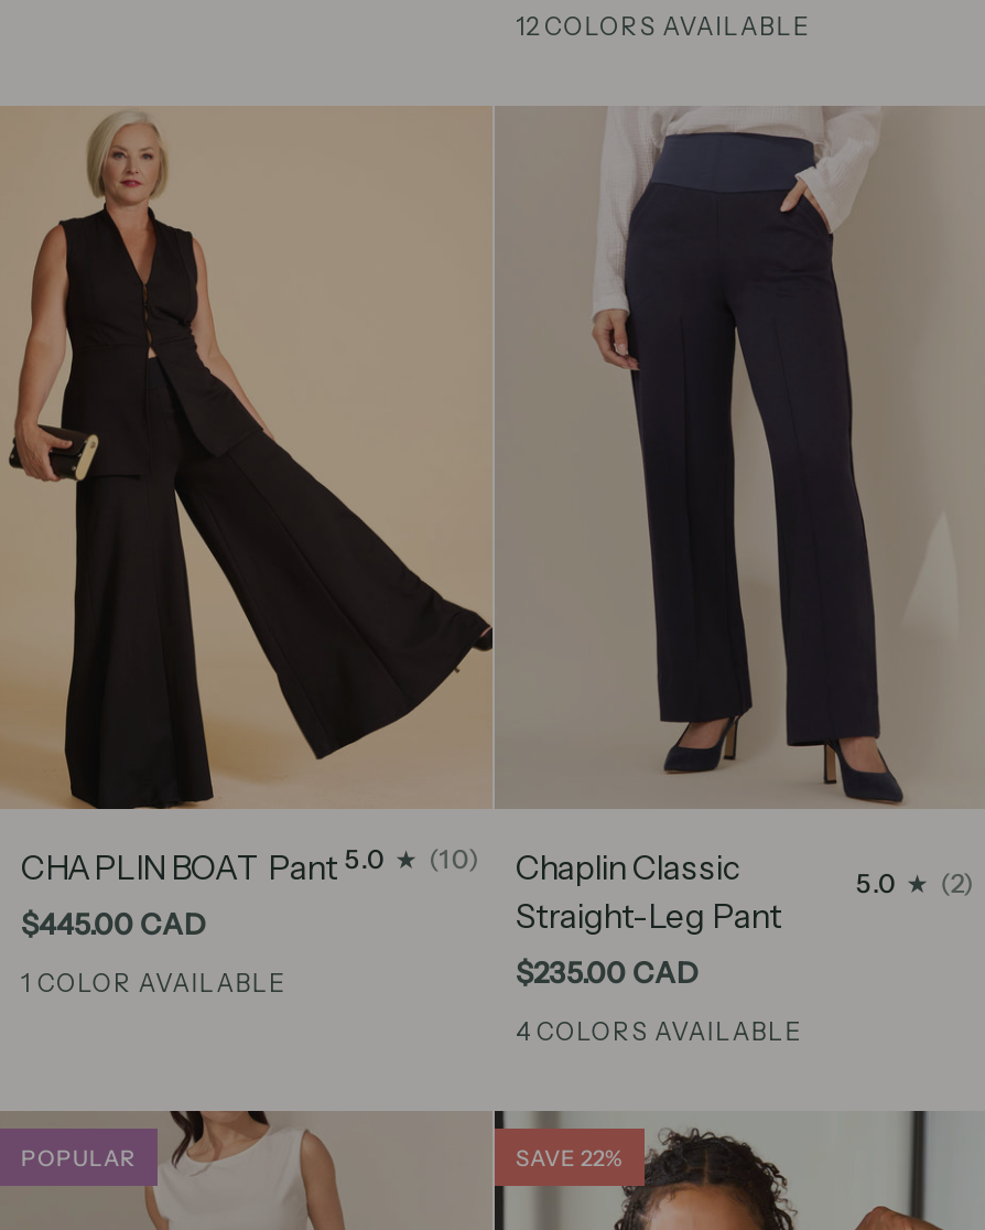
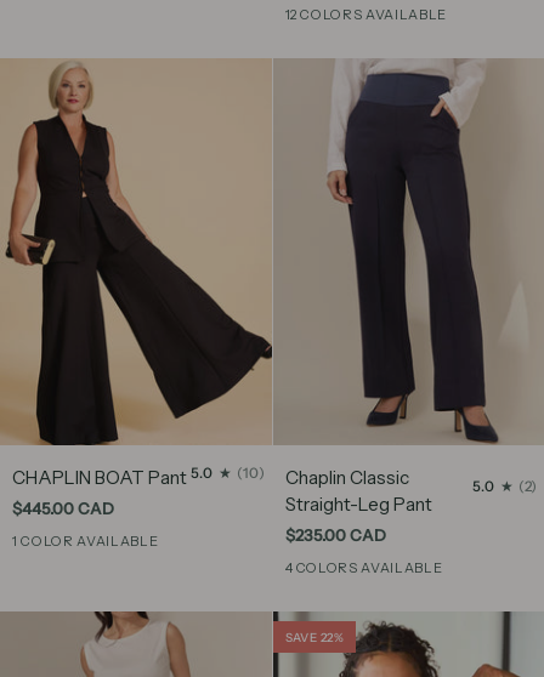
[21,1144,137,1170] POPULAR -> none

